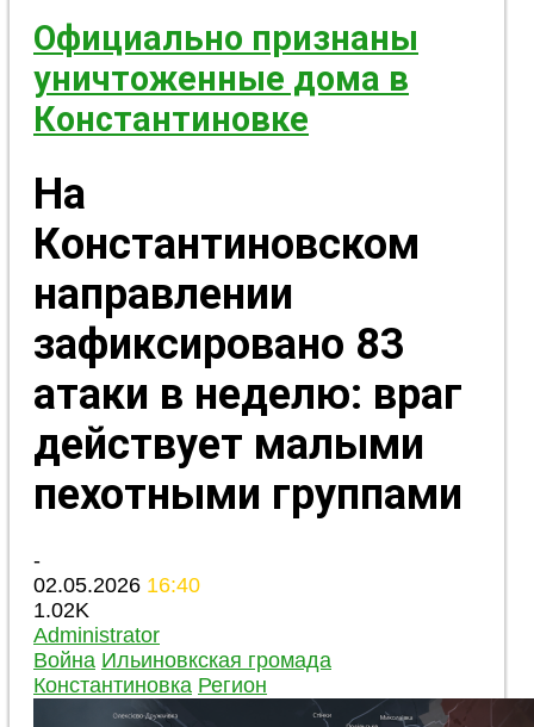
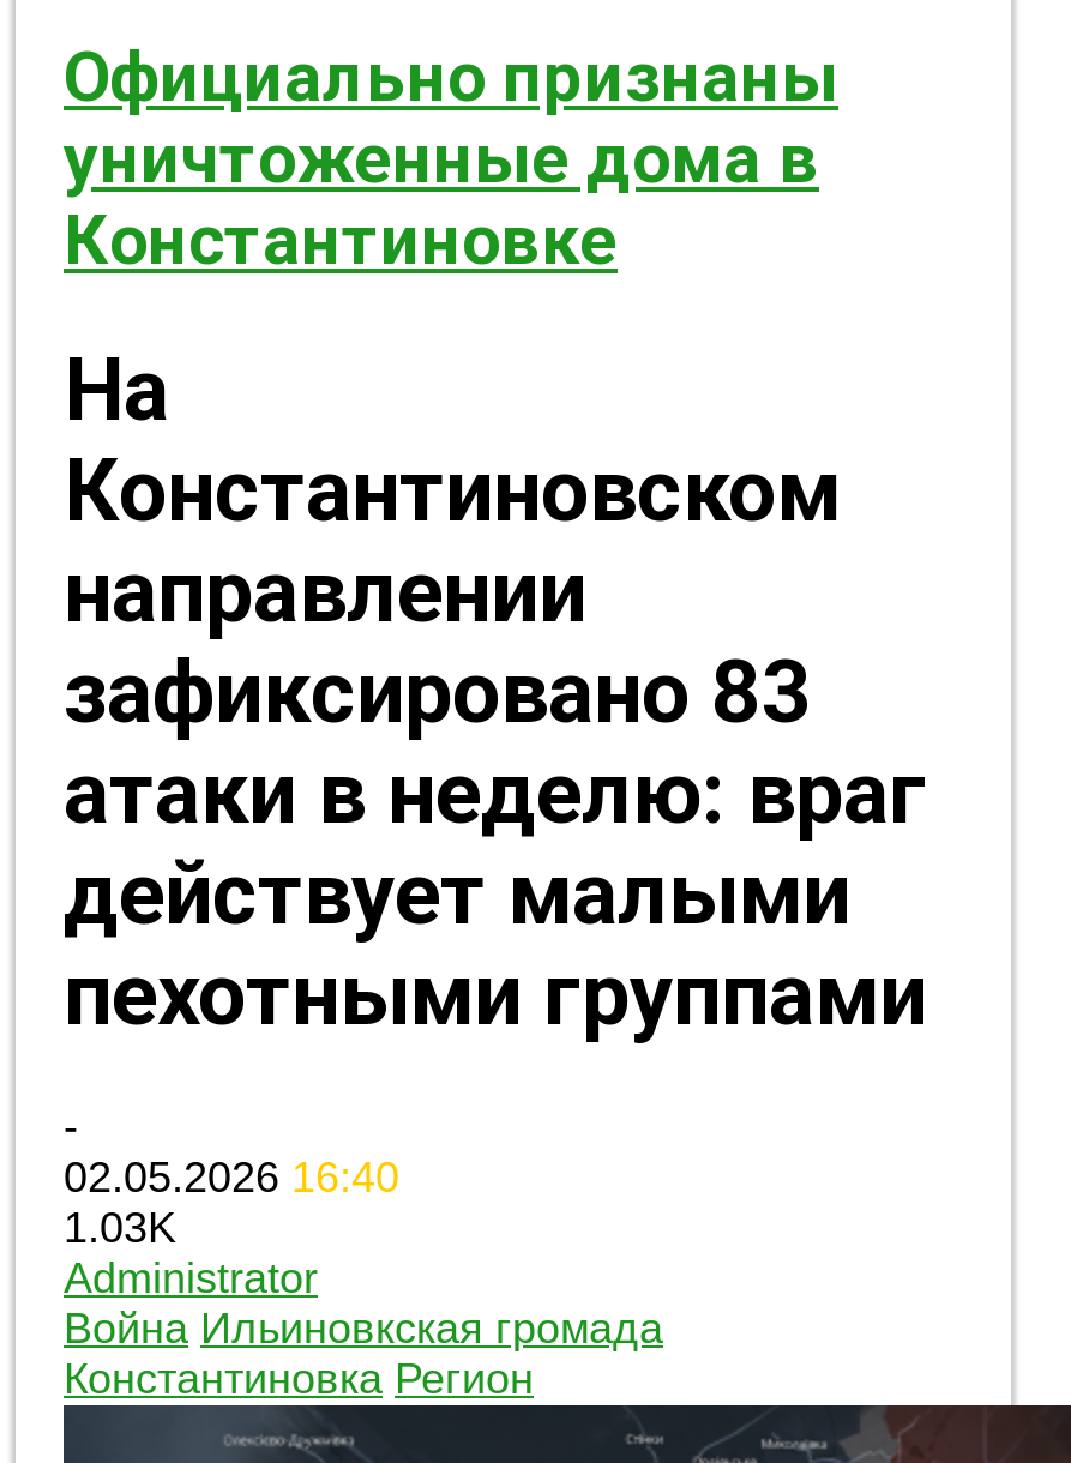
[33,598,89,622] 1.02K -> [64,1203,176,1251] 1.03K

